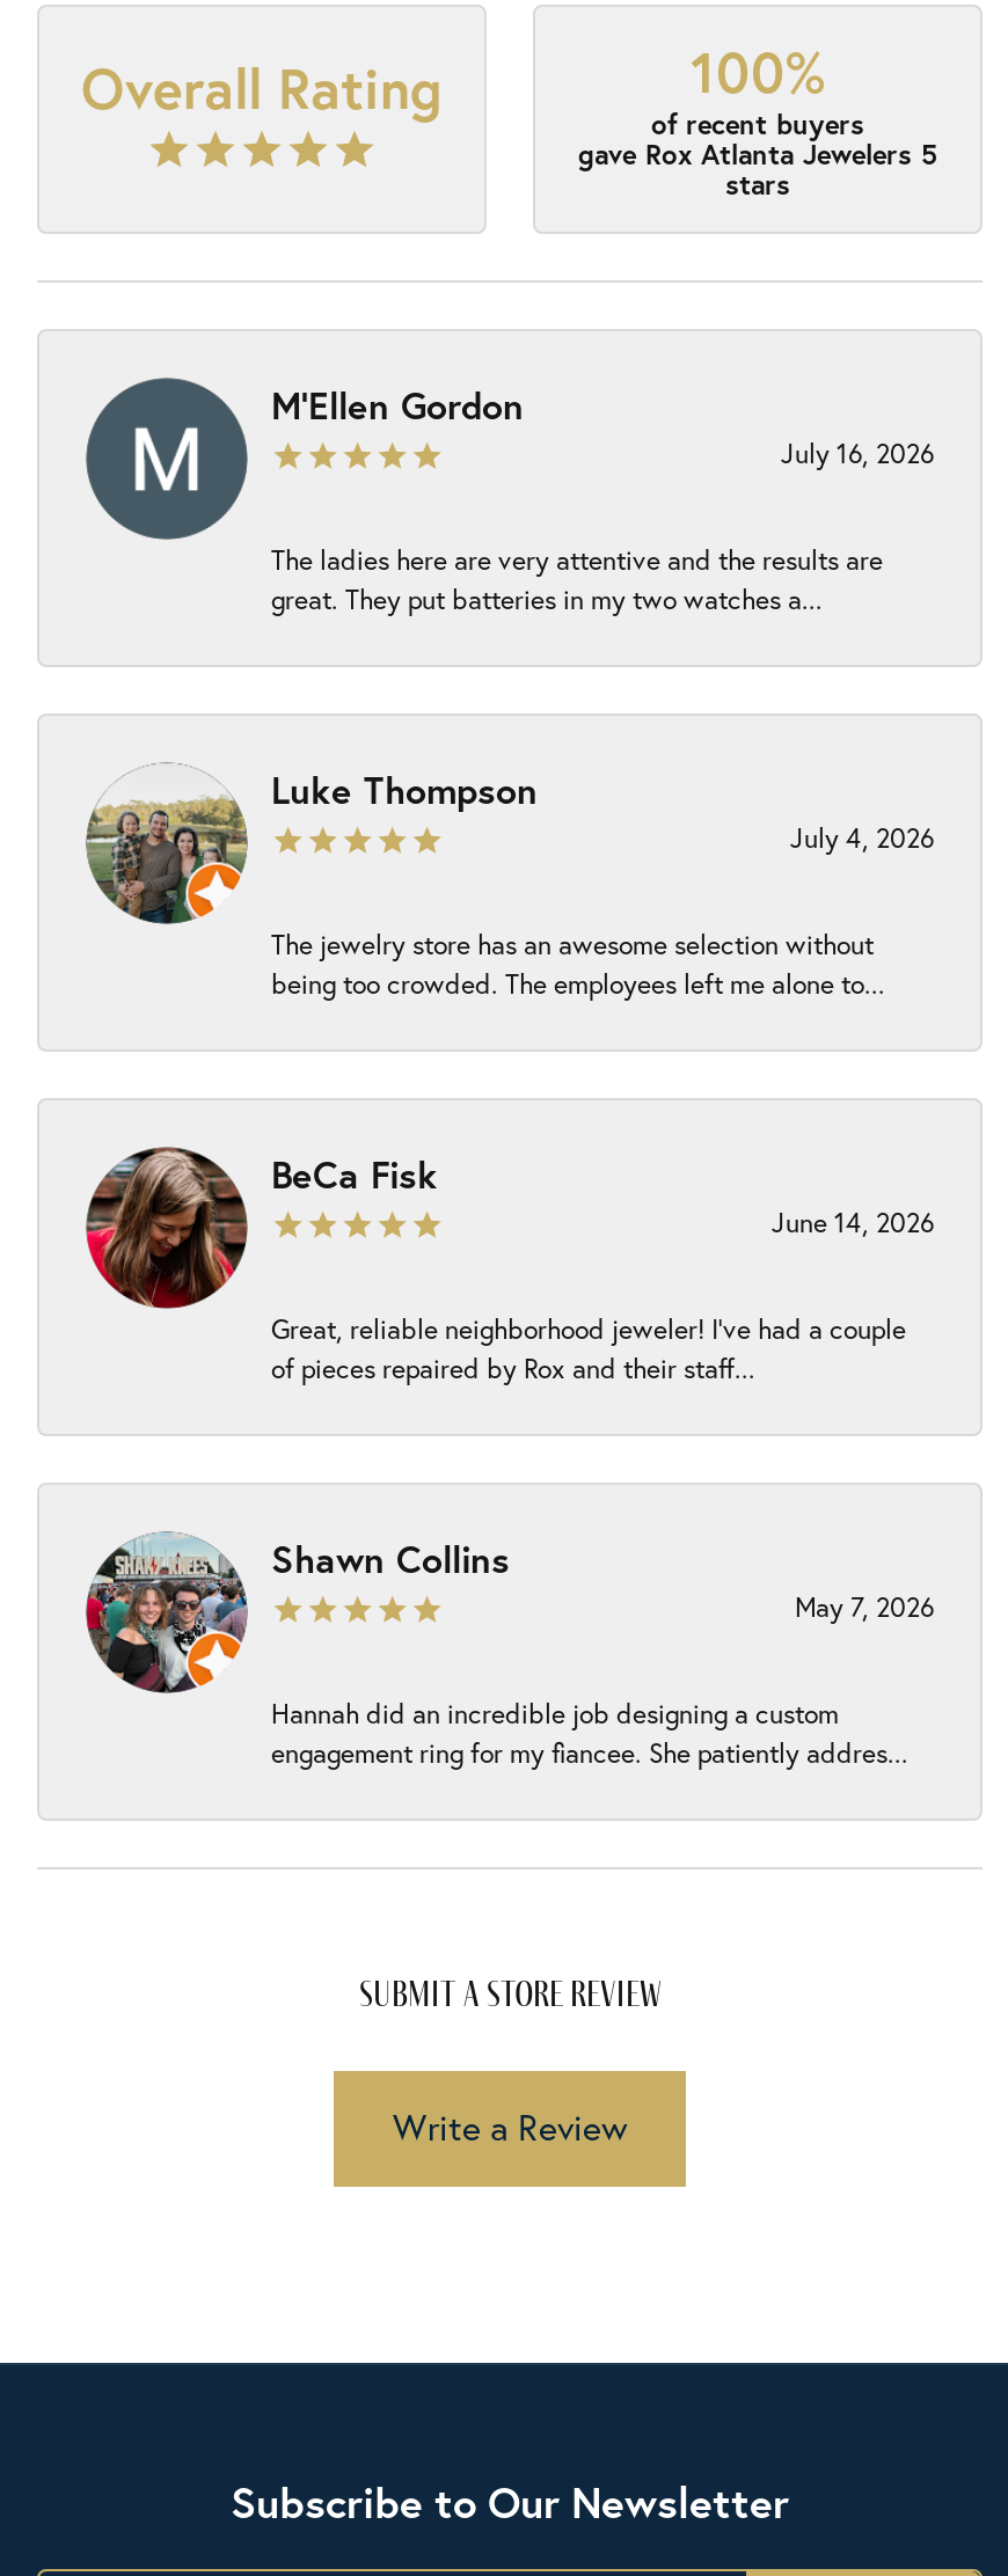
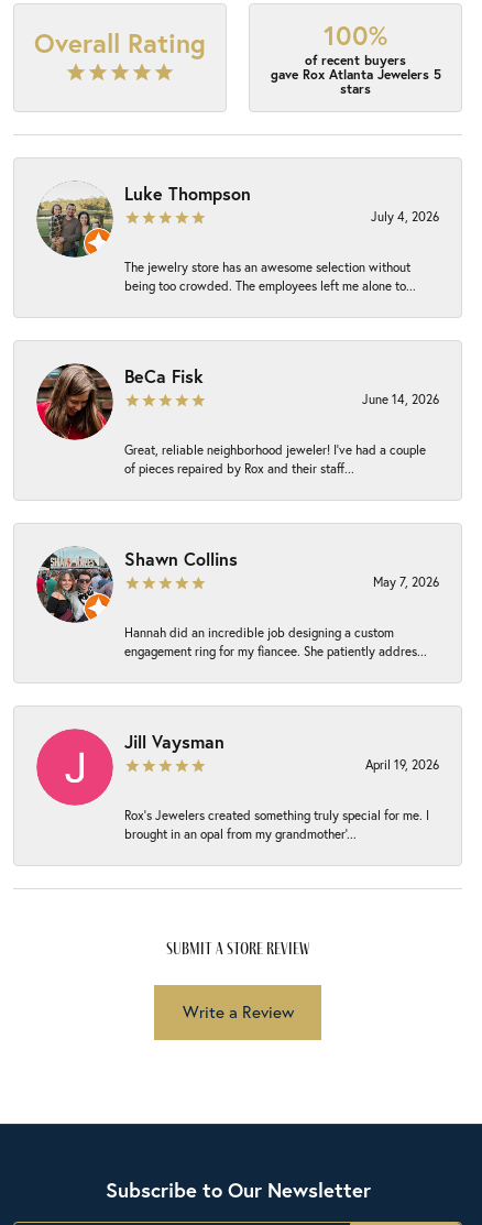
[88,378,934,616] [image] | M'Ellen Gordon | July 16, 2026 | The ladies here are very attentive and the results are | great. They put batteries in my two watches a... -> none
moved [83,764,934,1770] -> [35,182,439,659]: [image] | Luke Thompson | July 4, 2026 | ... | Hannah did an incredible job designing a custom | engagement ring for my fiancee. She patiently addres...
none -> [36,729,439,842] [image] | Jill Vaysman | April 19, 2026 | Rox’s Jewelers created something truly special for me. I | brought in an opal from my grandmother’...

